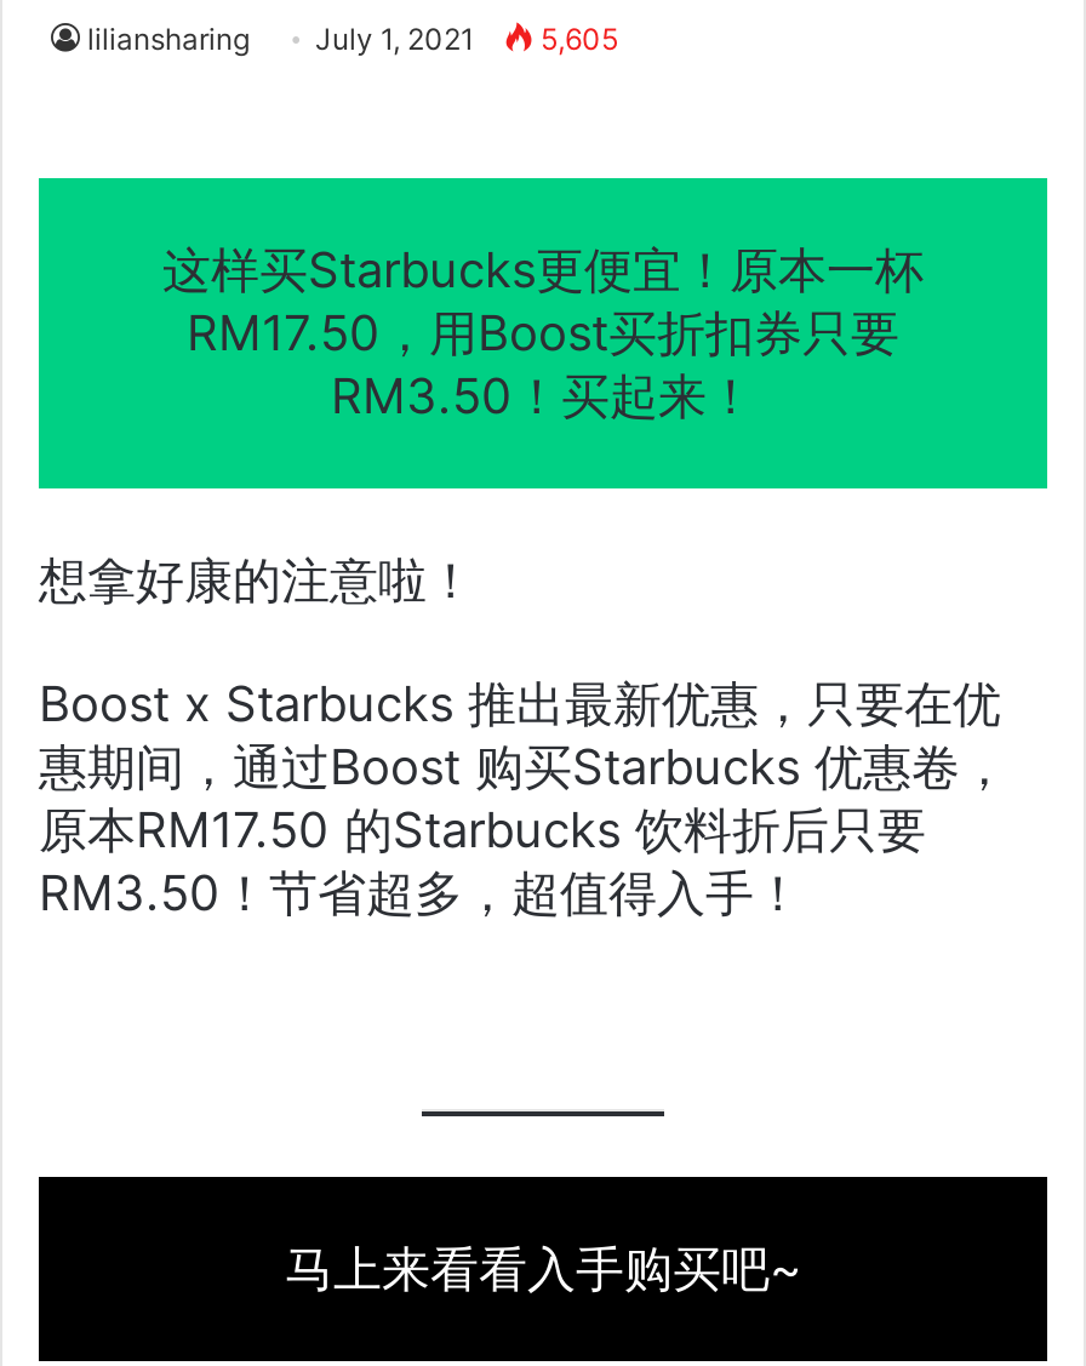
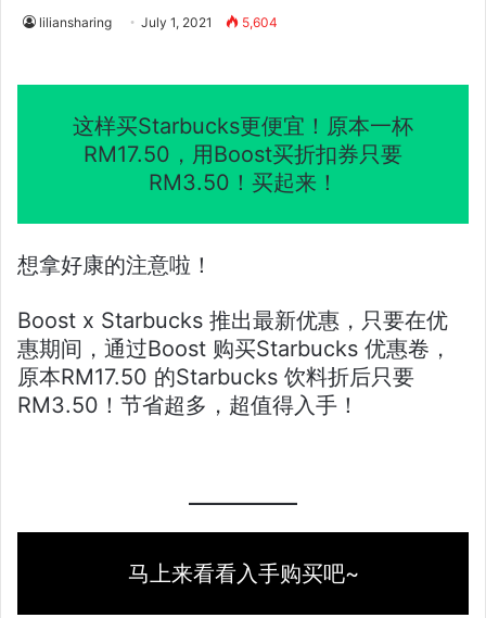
[87,21,618,57] liliansharing July 1, 2021 5,605 -> [39,14,278,30] liliansharing July 1, 2021 5,604

